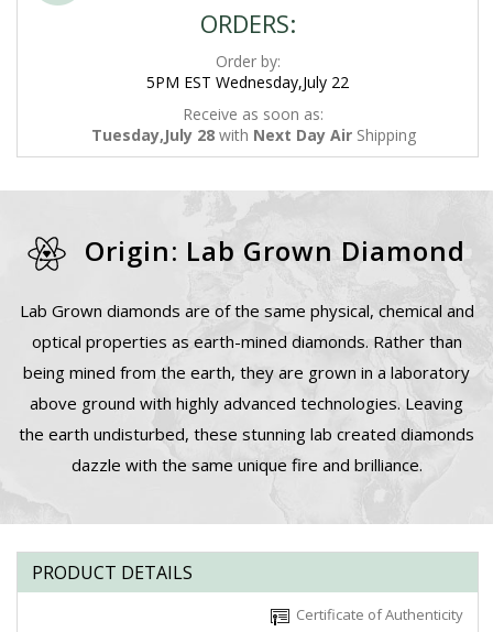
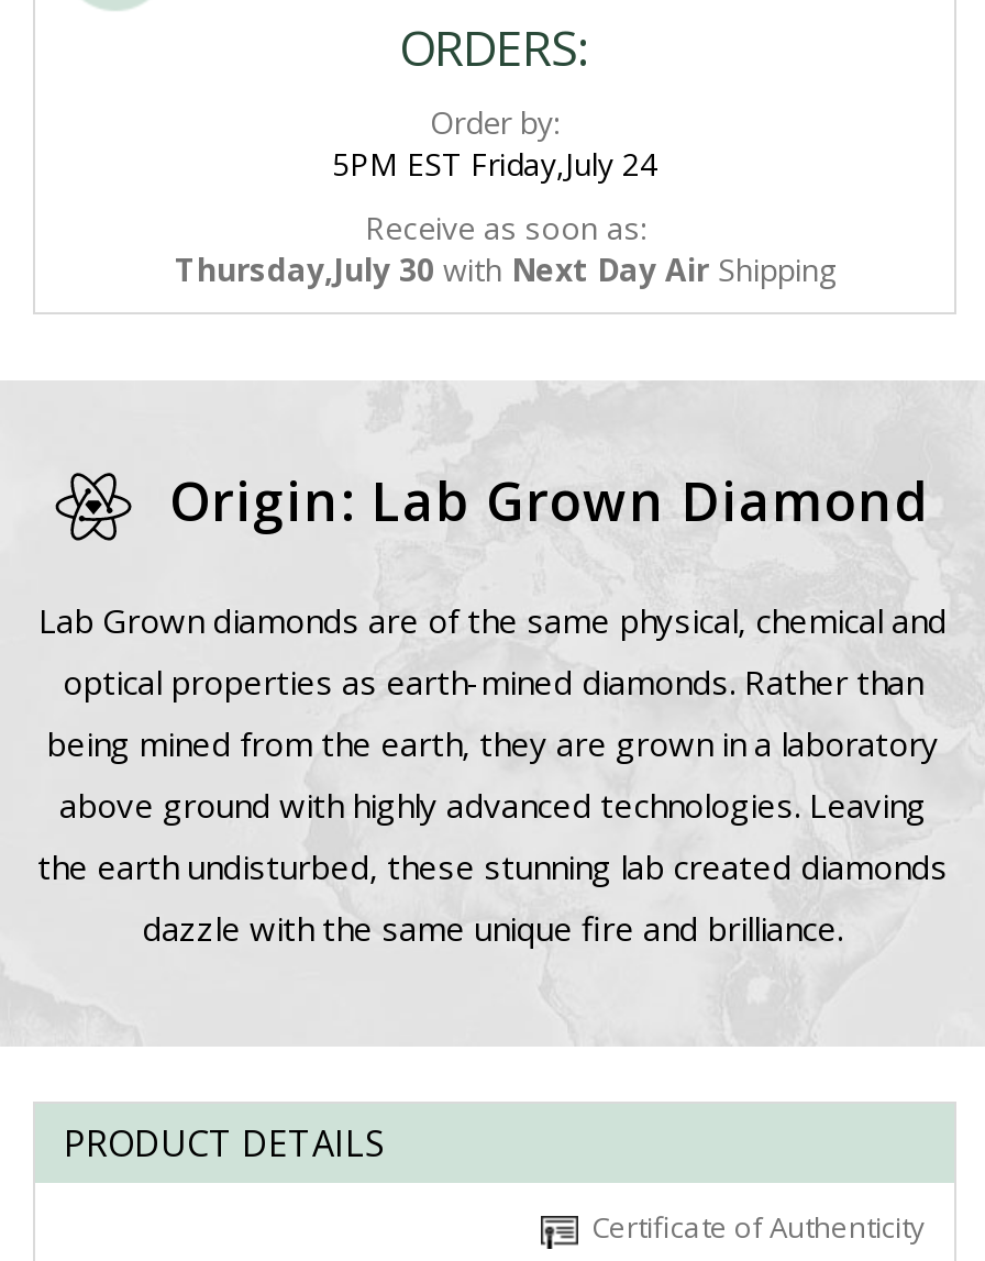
[146,72,349,93] 5PM EST Wednesday,July 22 -> [332,144,657,186] 5PM EST Friday,July 24
[91,125,415,146] Tuesday,July 28 with Next Day Air Shipping -> [175,250,837,291] Thursday,July 30 with Next Day Air Shipping

